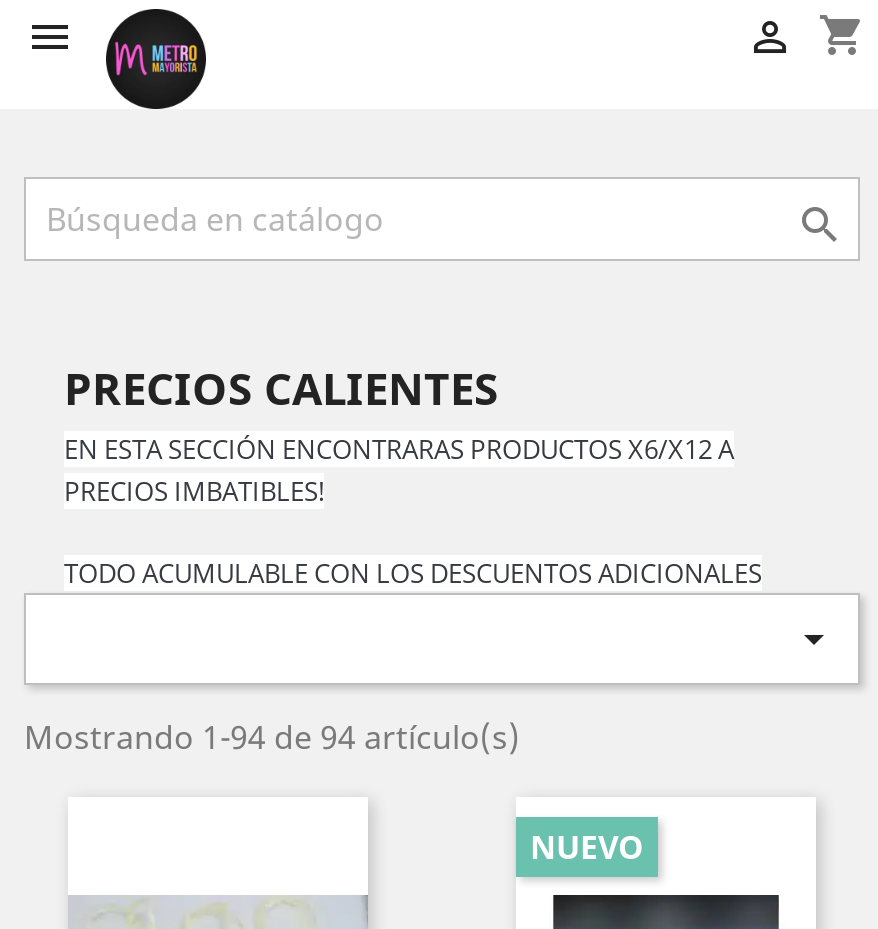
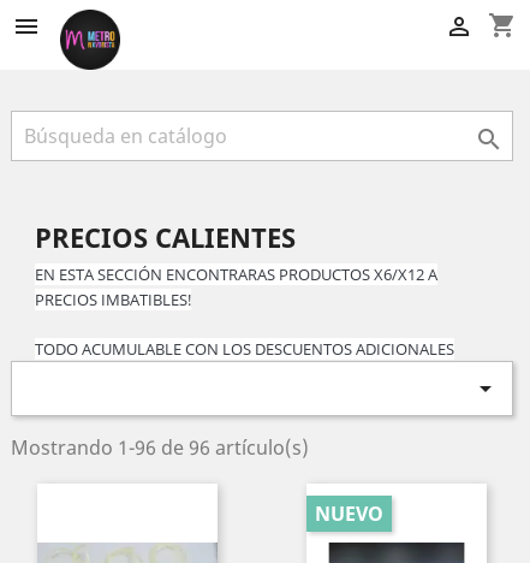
[24,715,520,759] Mostrando 1-94 de 94 artículo(s) -> [11,434,309,461] Mostrando 1-96 de 96 artículo(s)

